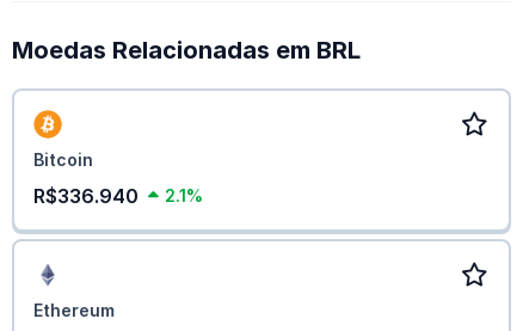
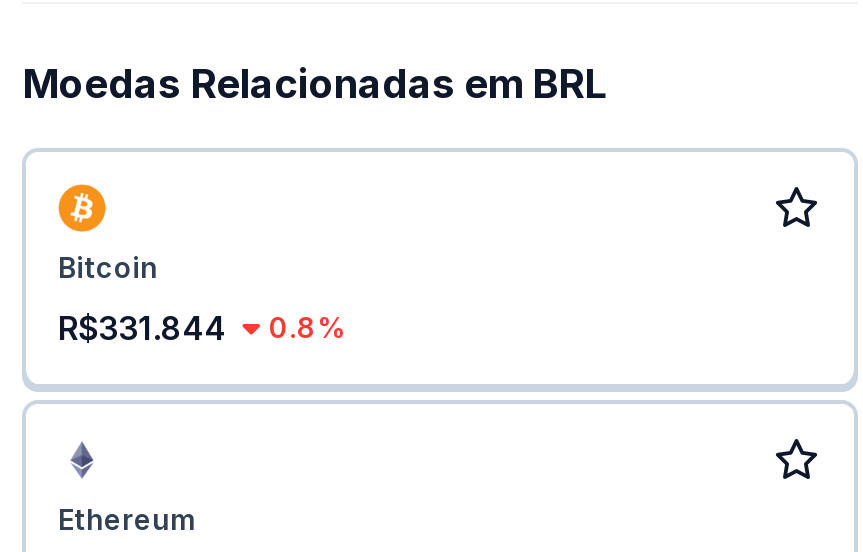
[33,184,202,208] R$336.940 | 2.1% -> [58,308,345,348] R$331.844 | 0.8%

